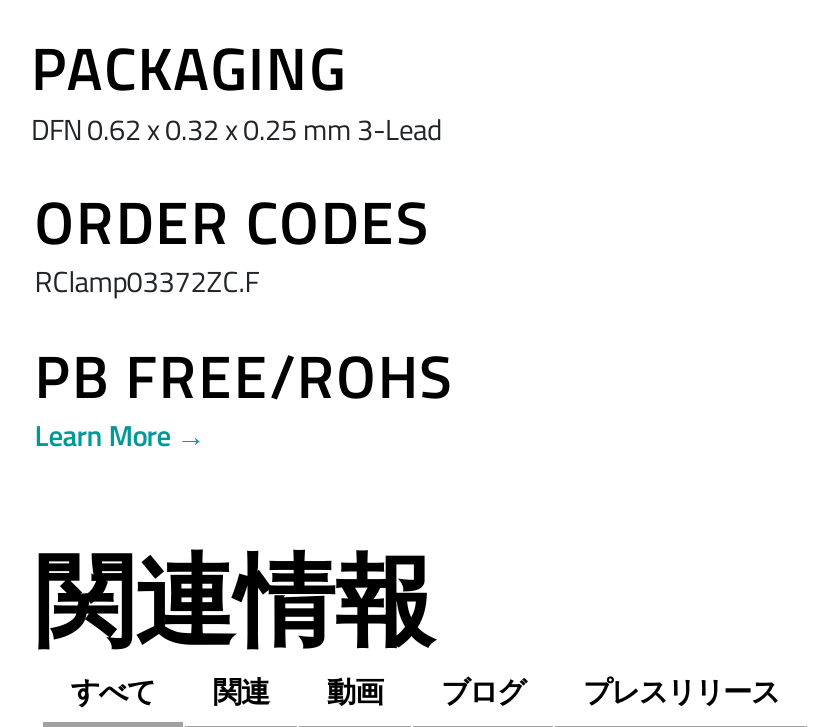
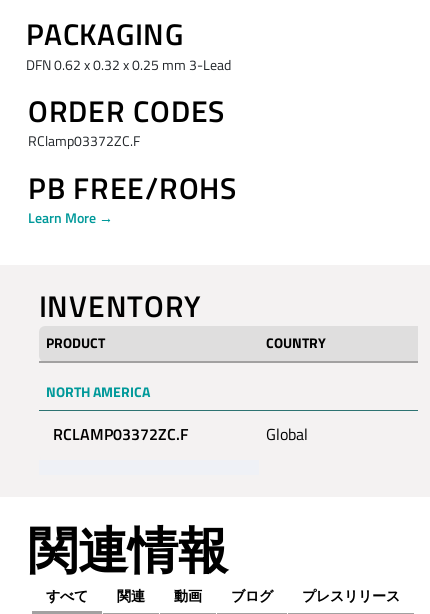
none -> [39,283,326,446] INVENTORY | PRODUCT | COUNTRY | NORTH AMERICA | RCLAMP03372ZC.F | Global

